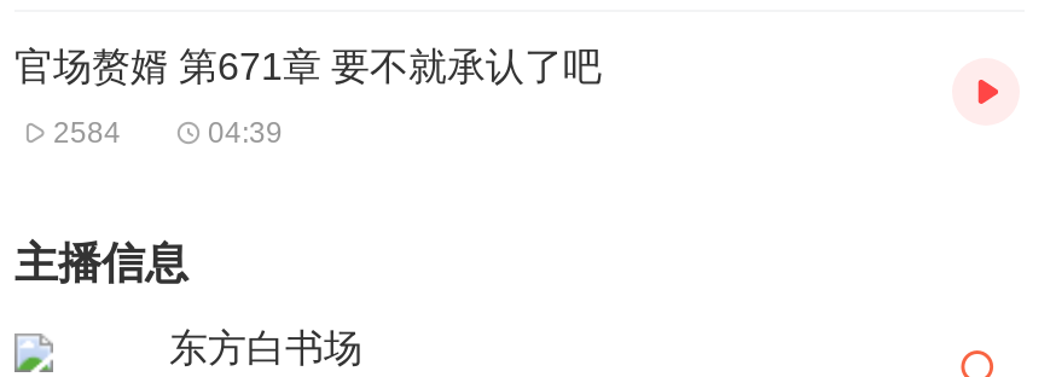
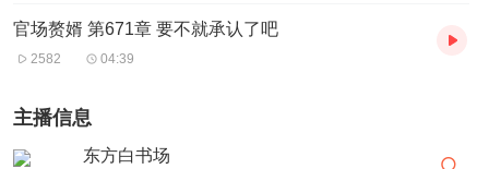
[53,116,121,149] 2584 -> [31,51,61,66] 2582

